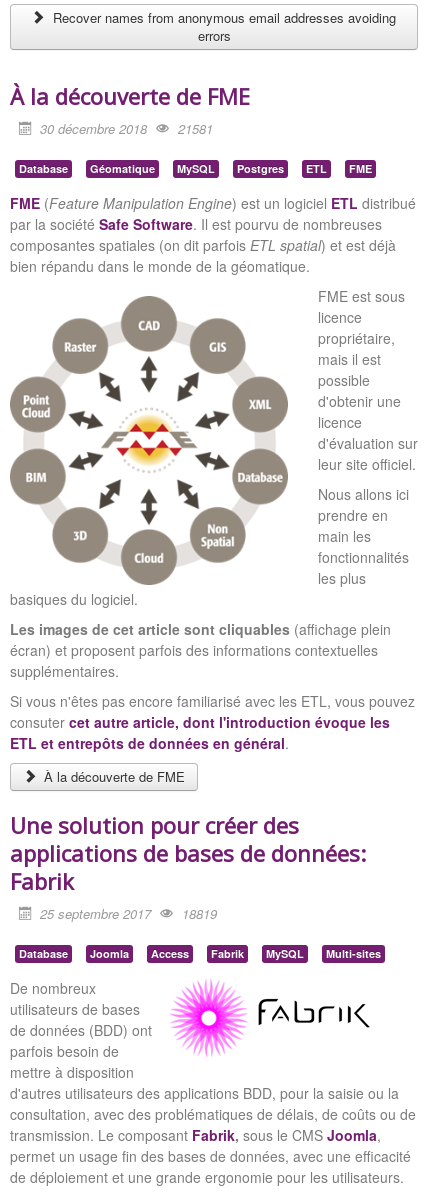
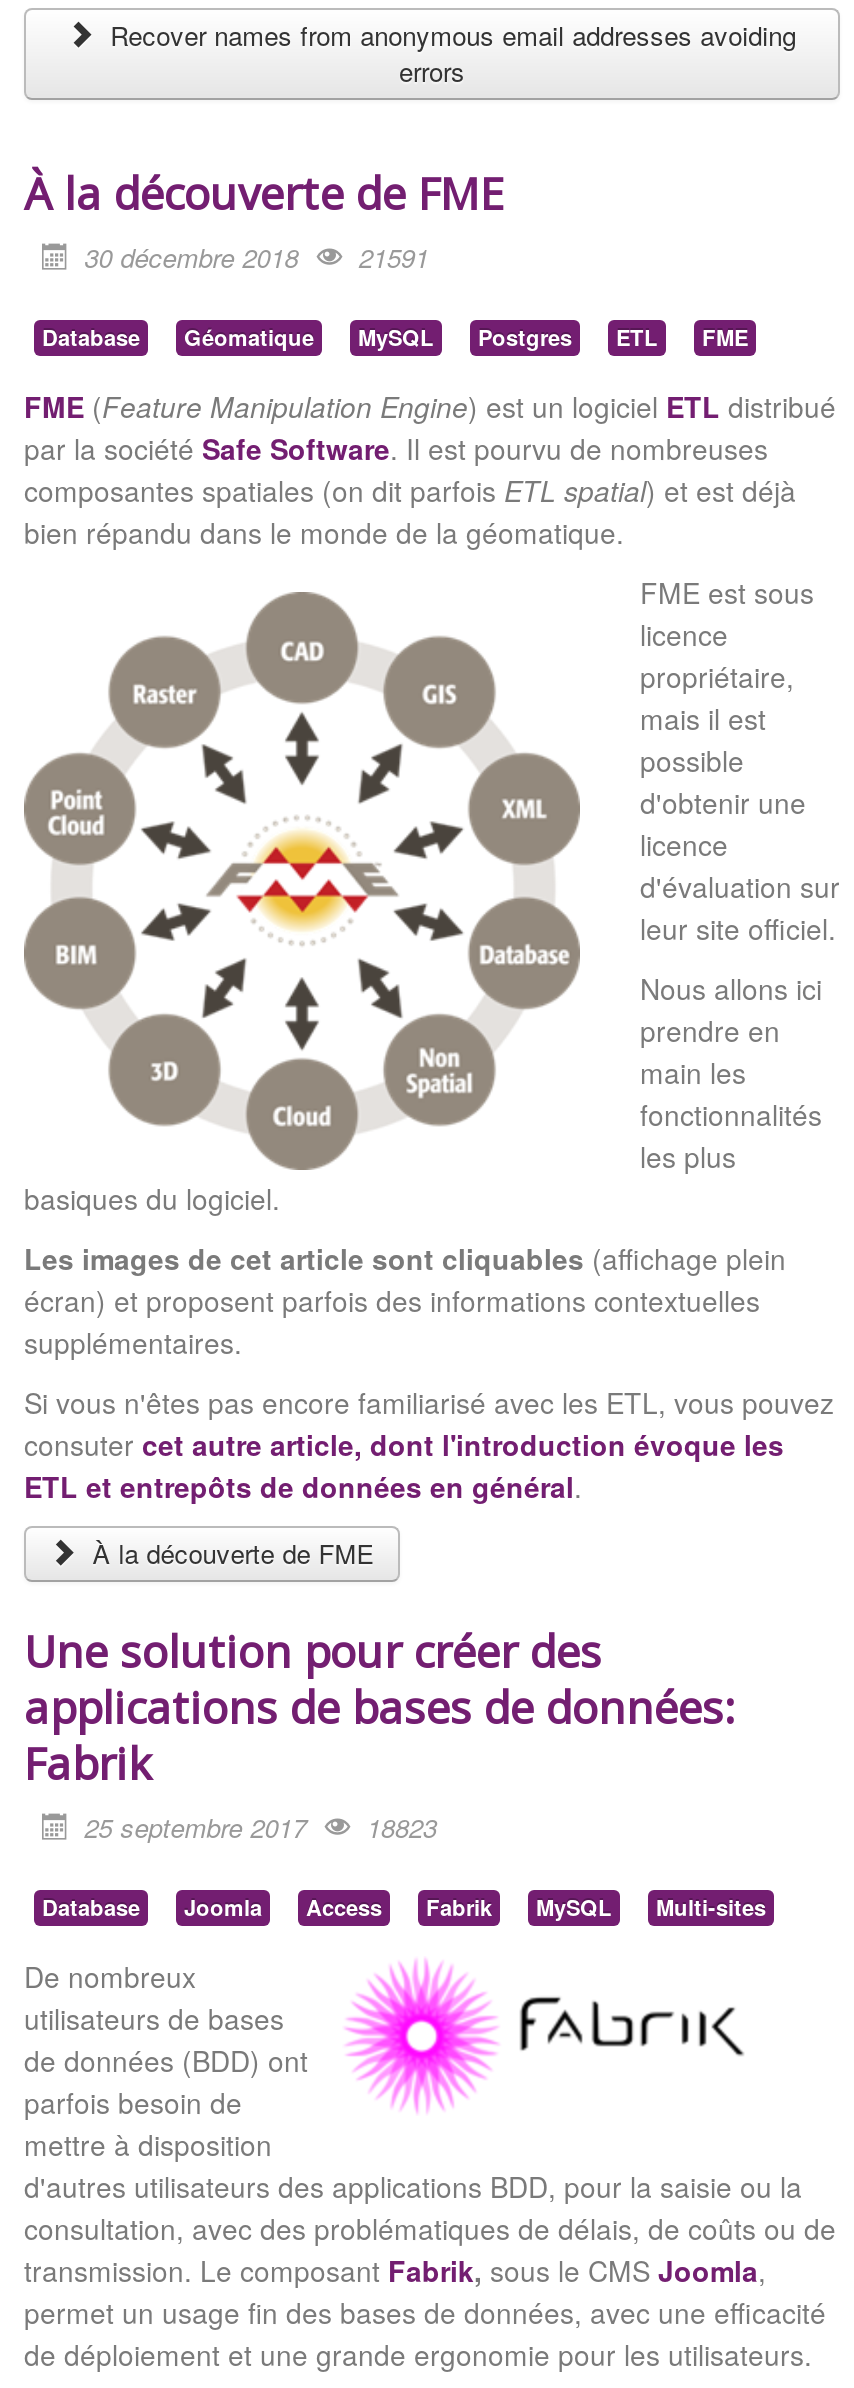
[40,119,212,138] 30 décembre 2018 21581 -> [84,238,429,276] 30 décembre 2018 21591
[40,904,216,923] 25 septembre 2017 18819 -> [84,1808,437,1846] 25 septembre 2017 18823

